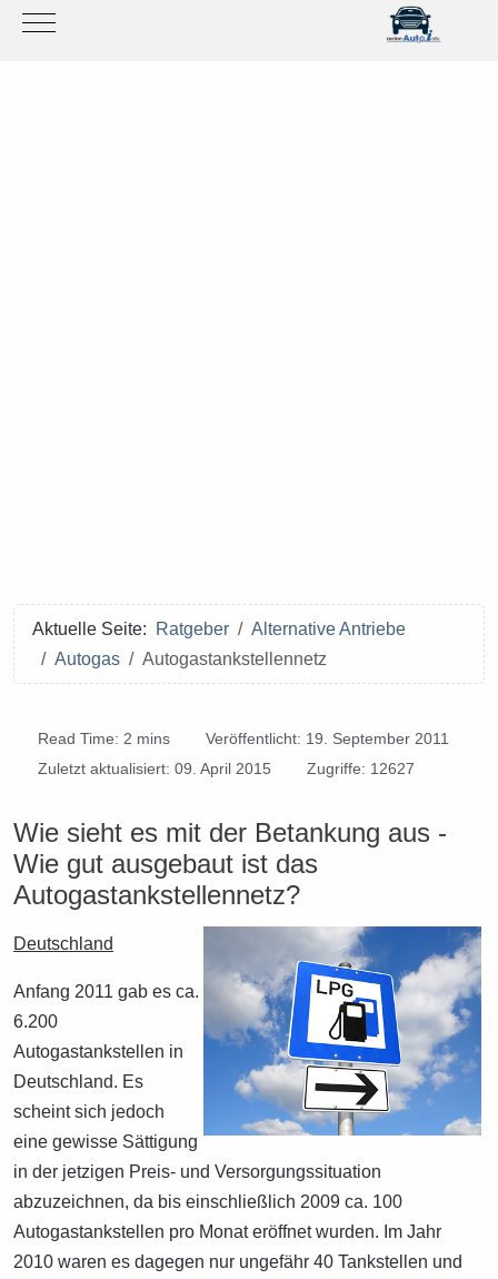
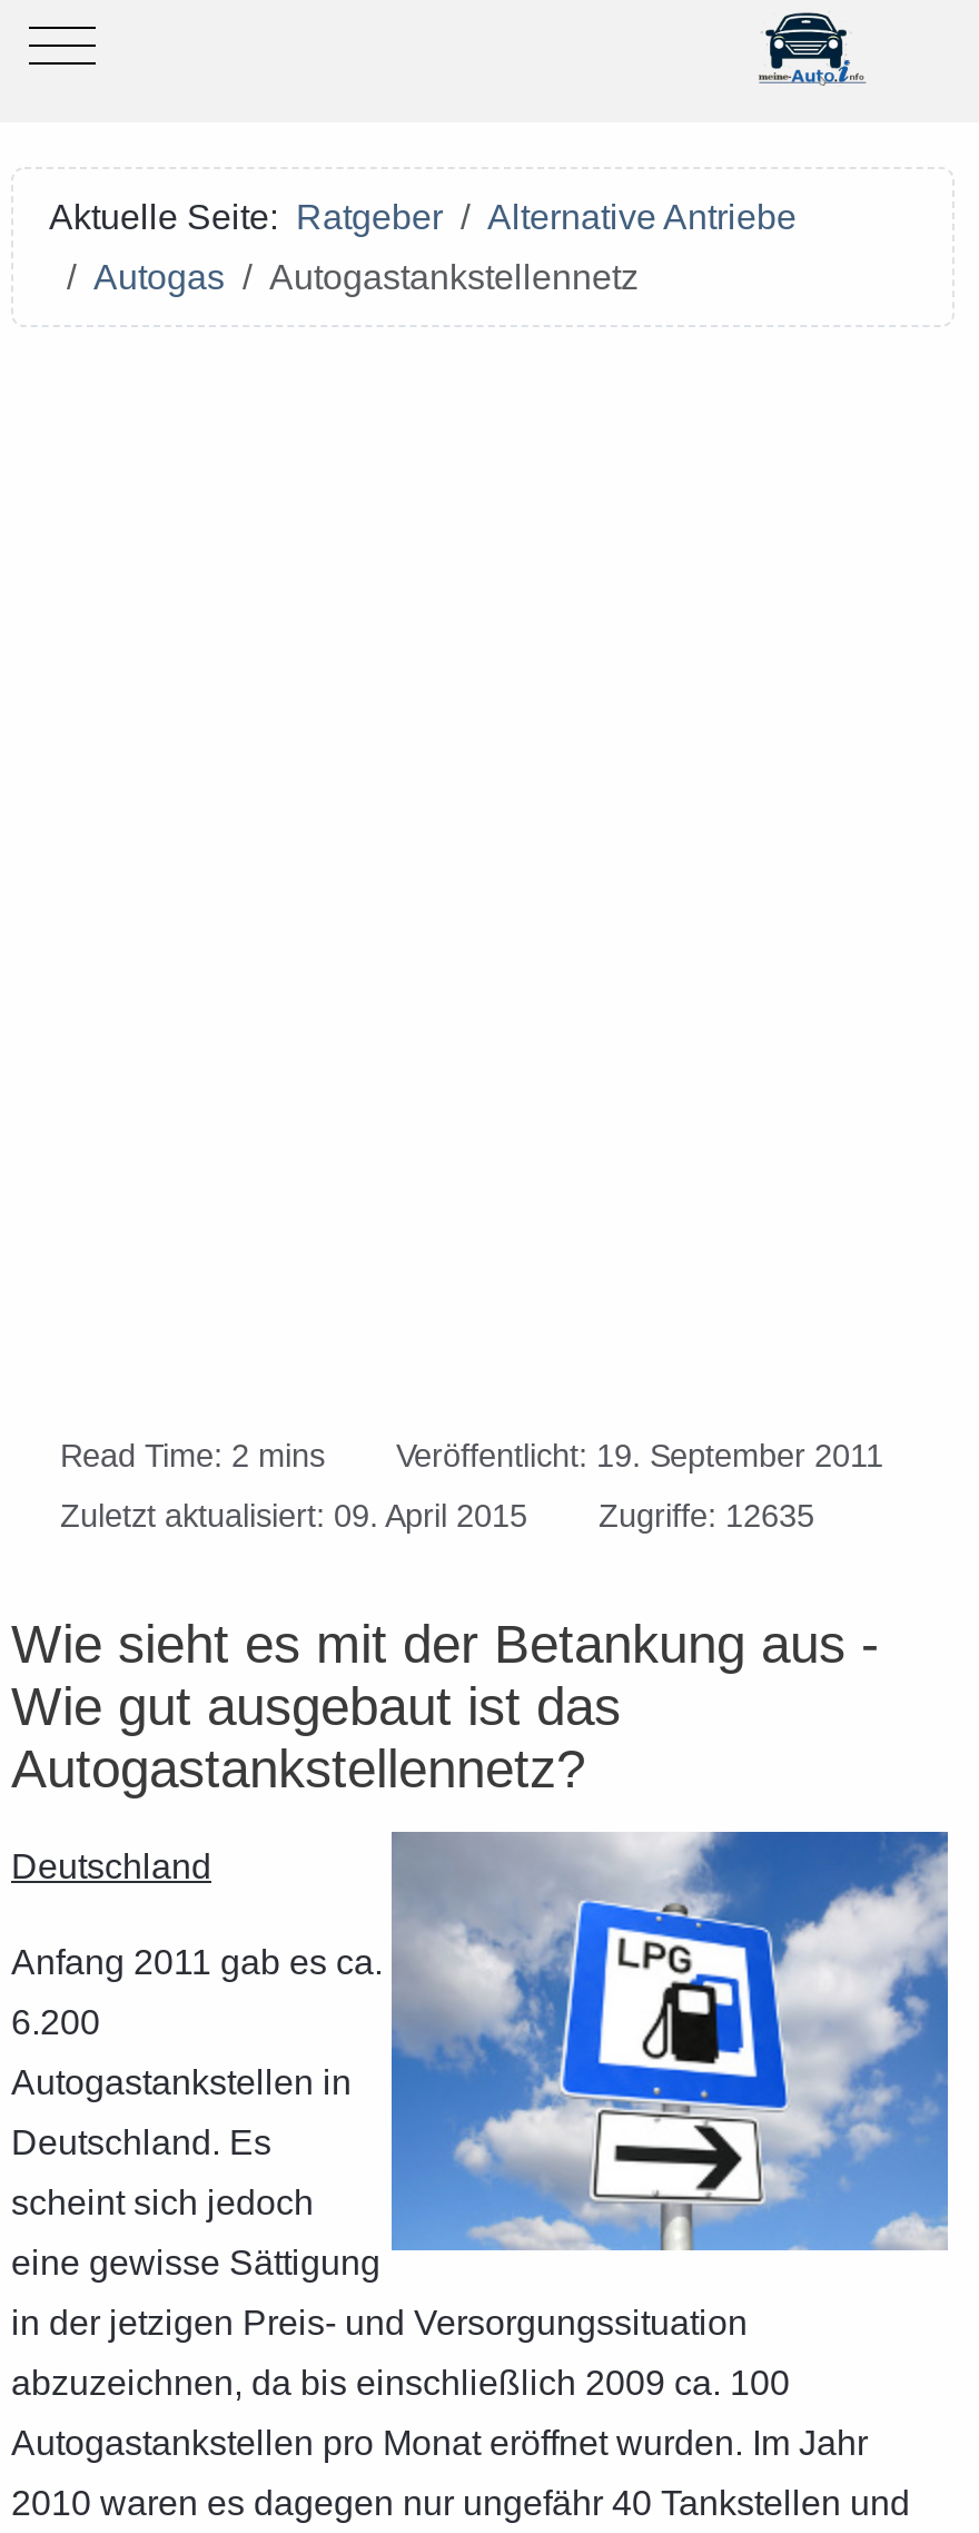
moved [32,619,406,668] -> [49,198,797,296]: Aktuelle Seite: Ratgeber | Alternative Antriebe | Autogas | Autogastankstellennetz
[38,760,415,777] Zuletzt aktualisiert: 09. April 2015 Zugriffe: 12627 -> [60,1498,814,1534] Zuletzt aktualisiert: 09. April 2015 Zugriffe: 12635

